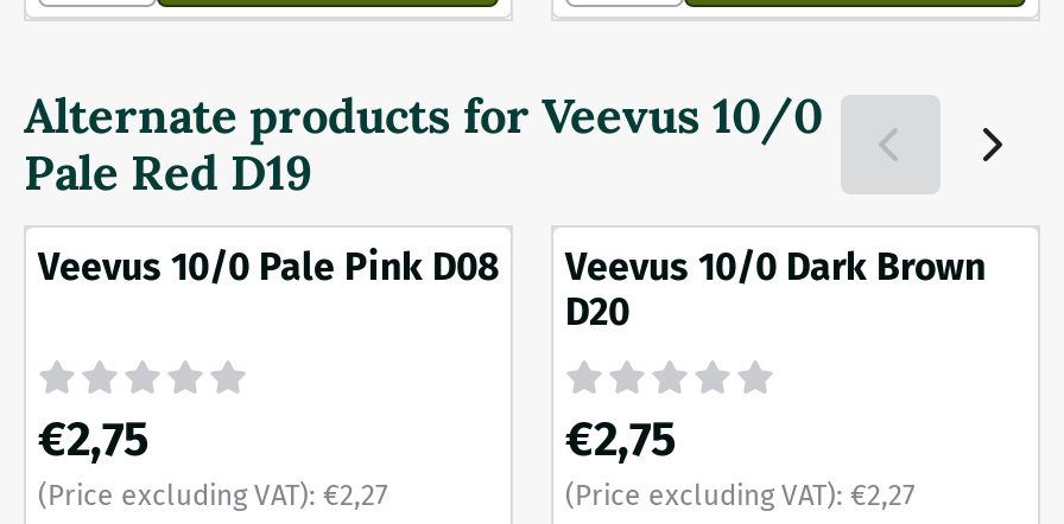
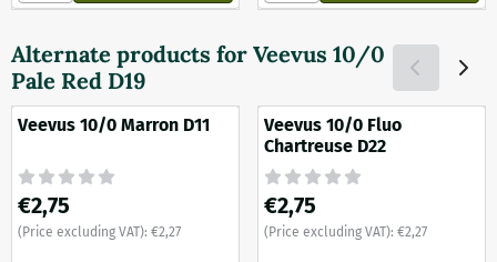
[38,244,499,289] Veevus 10/0 Pale Pink D08 -> [18,114,210,135] Veevus 10/0 Marron D11
[565,244,986,334] Veevus 10/0 Dark Brown | D20 -> [264,114,402,157] Veevus 10/0 Fluo | Chartreuse D22

